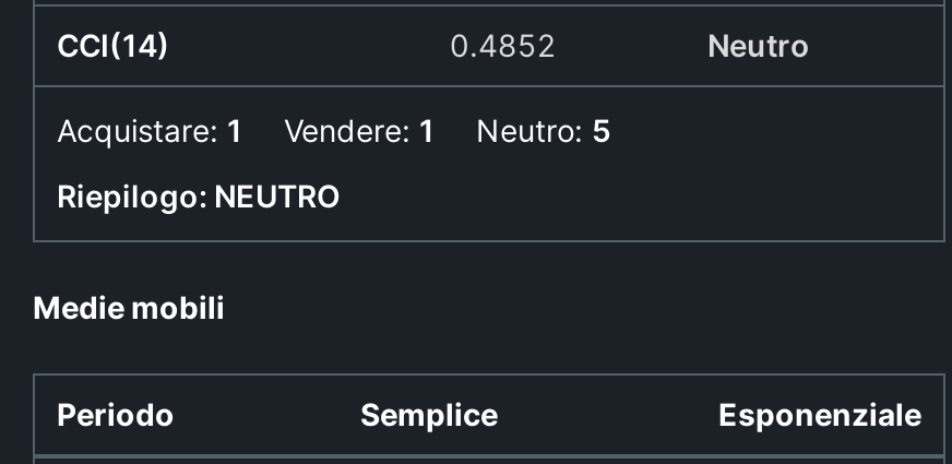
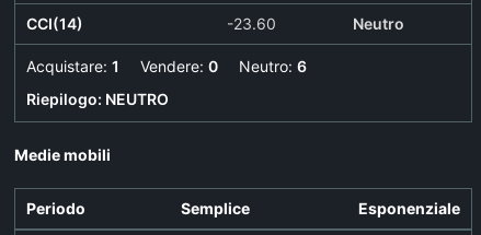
[450,25,555,62] 0.4852 -> [227,14,276,32] -23.60
[284,110,435,147] Vendere: 1 -> [140,56,218,75] Vendere: 0
[476,110,611,147] Neutro: 5 -> [239,56,307,75] Neutro: 6

